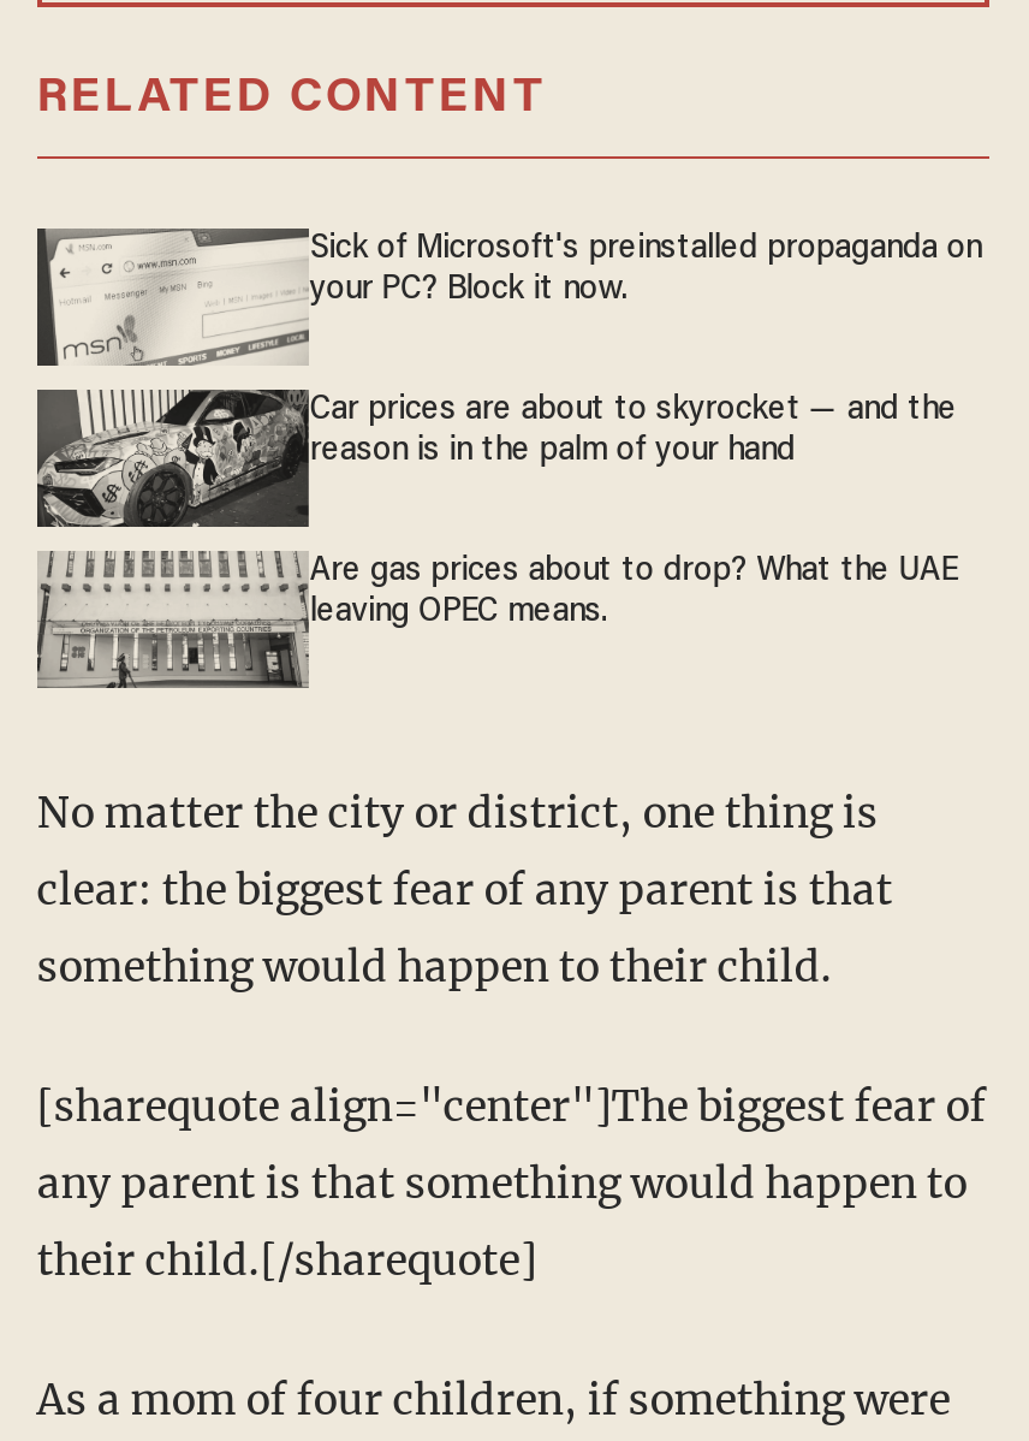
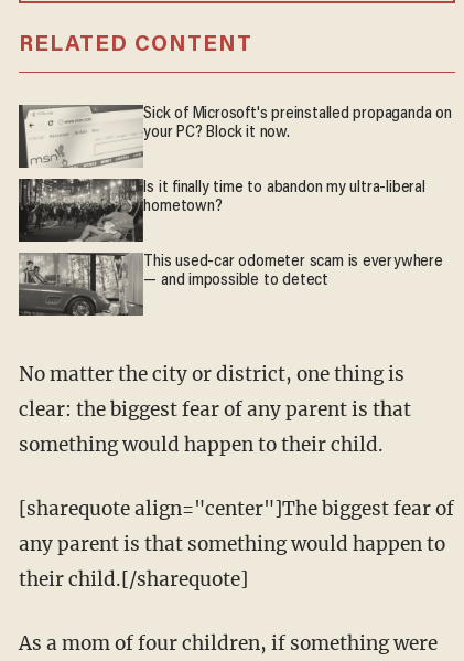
[35,390,957,529] [image] | Car prices are about to skyrocket — and the | reason is in the palm of your hand -> [19,178,425,243] [image] | Is it finally time to abandon my ultra-liberal | hometown?
[37,551,957,690] [image] | Are gas prices about to drop? What the UAE | leaving OPEC means. -> [19,253,443,317] [image] | This used-car odometer scam is everywhere | — and impossible to detect

